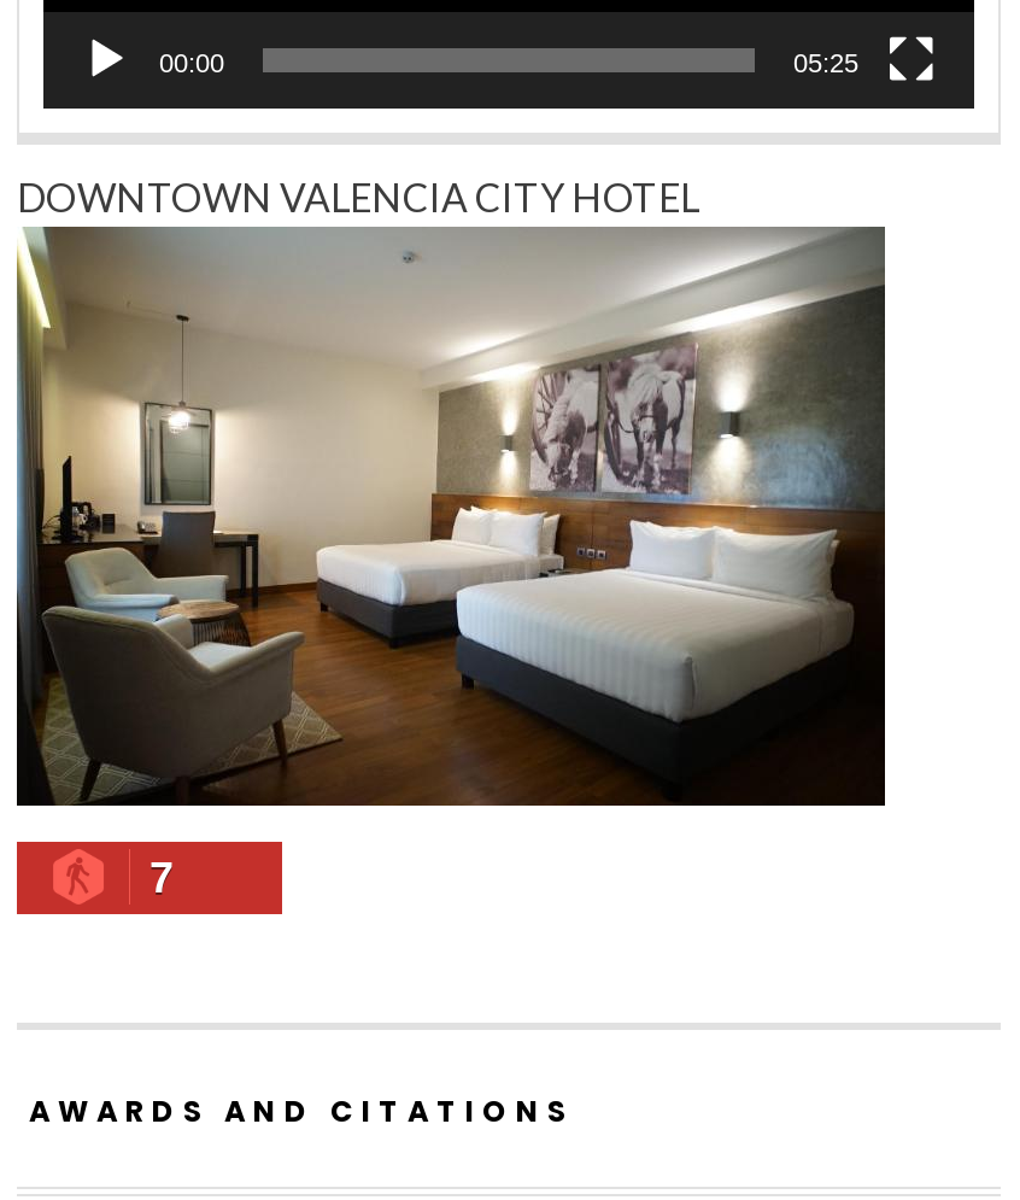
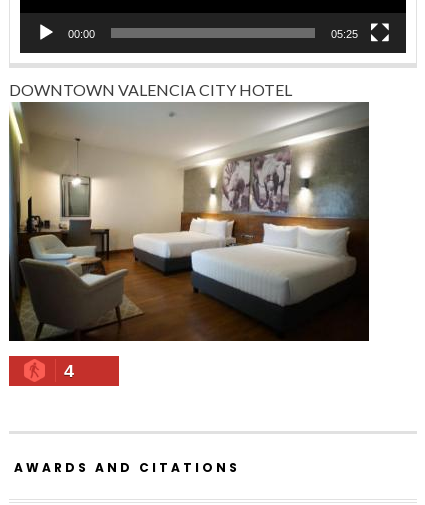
[150,853,169,901] 7 -> [64,361,72,381] 4

